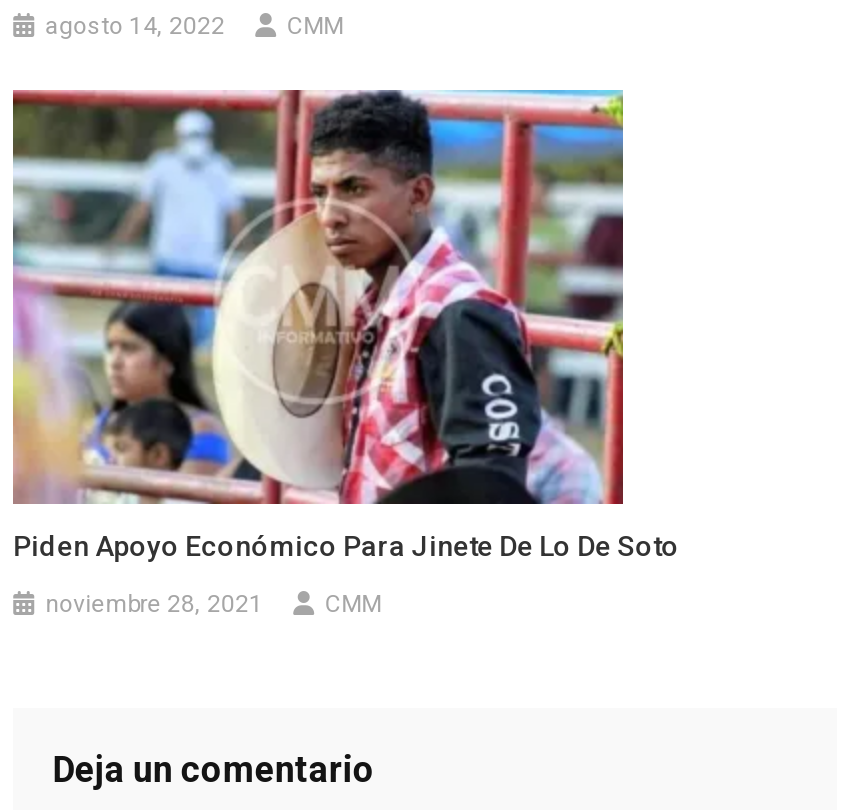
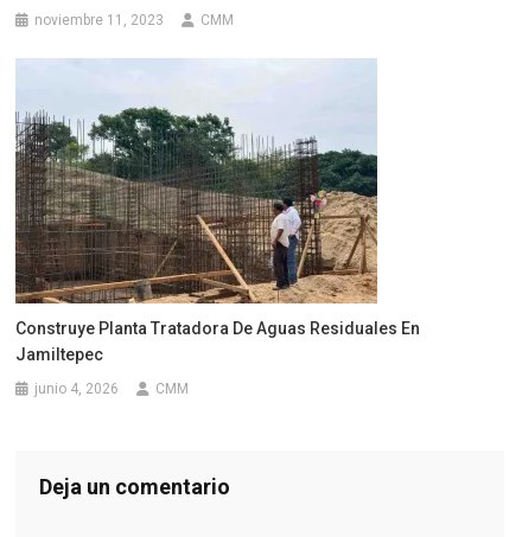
[45,12,225,40] agosto 14, 2022 -> [35,12,164,28] noviembre 11, 2023
[11,88,679,562] [image] | Piden Apoyo Económico Para Jinete De Lo De Soto -> [14,59,420,364] [image] | Construye Planta Tratadora De Aguas Residuales En | Jamiltepec
[45,590,263,618] noviembre 28, 2021 -> [35,381,119,397] junio 4, 2026

